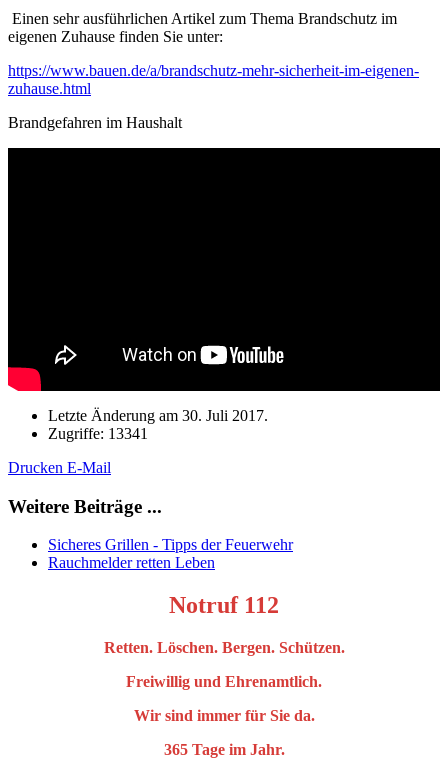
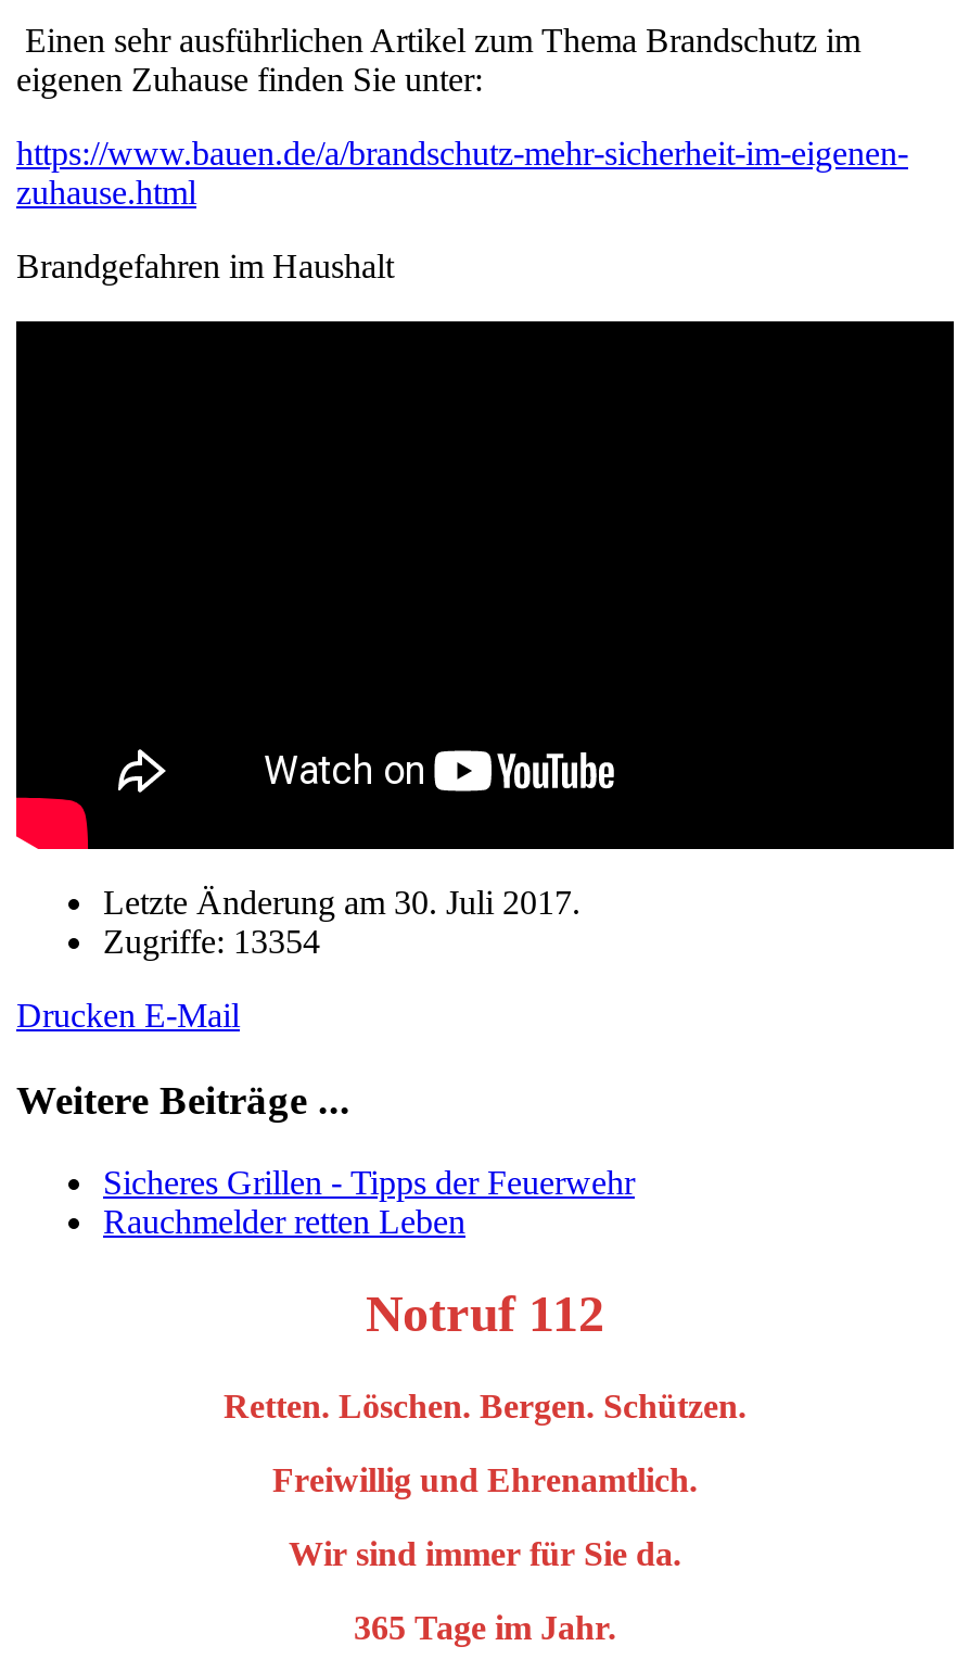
[48,425,148,442] Zugriffe: 13341 -> [103,923,320,960] Zugriffe: 13354

